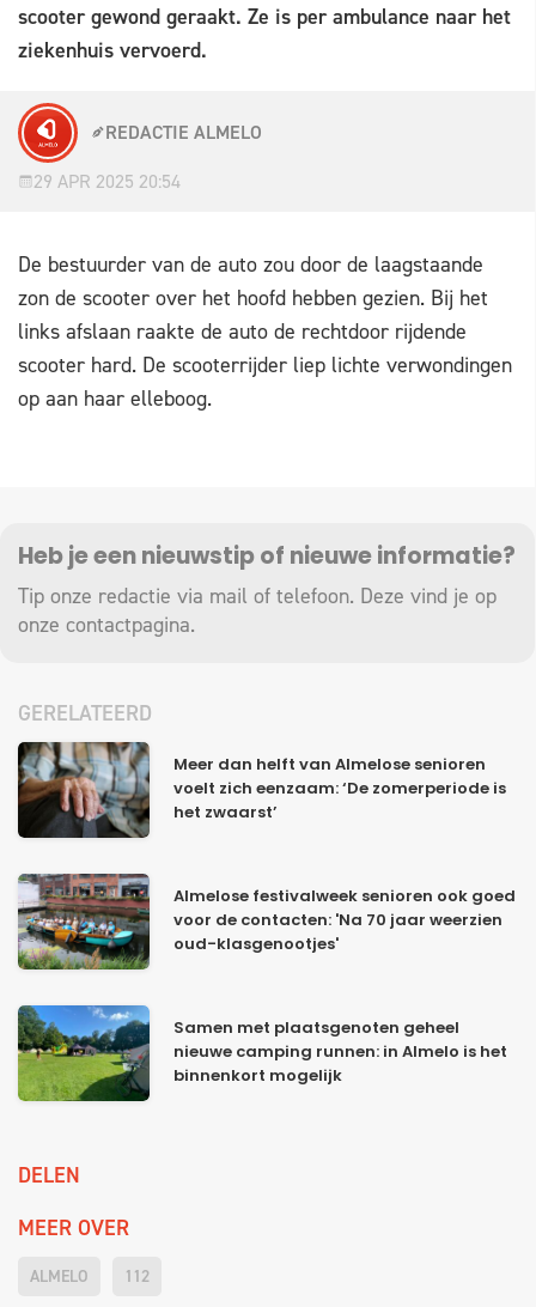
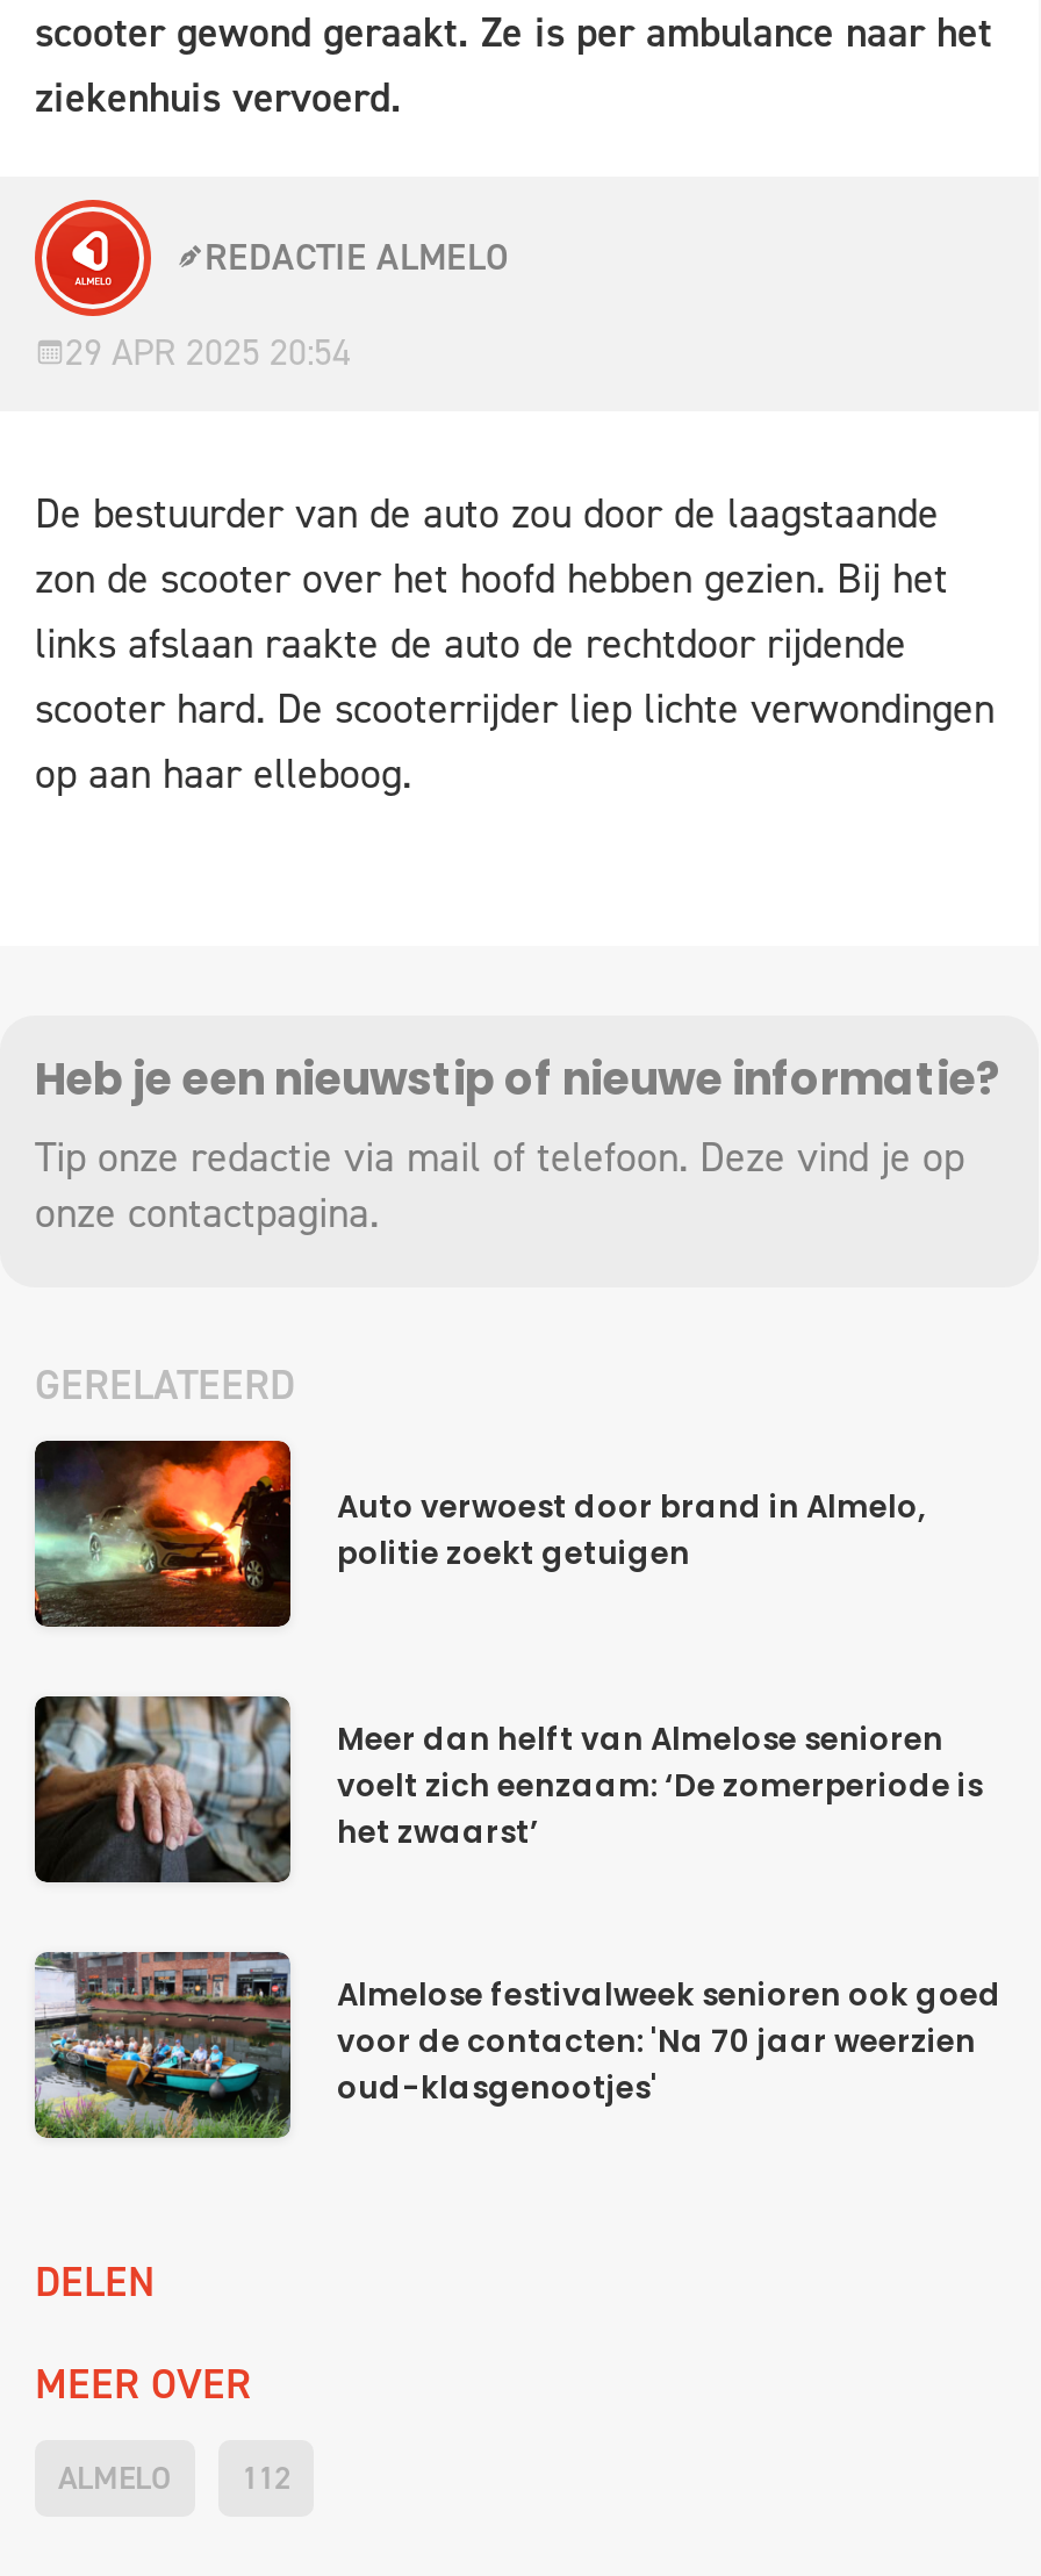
none -> [33,1438,925,1627] [image] | Auto verwoest door brand in Almelo, | politie zoekt getuigen
moved [17,740,516,953] -> [33,1692,1001,2106]: [image] | Meer dan helft van Almelose senioren | voelt zich eenzaam: ‘De zomerperiode is | het zwaarst’ | Almelose festivalweek senioren ook goed | voor de contacten: 'Na 70 jaar weerzien | oud-klasgenootjes'
[17,1004,507,1102] [image] | Samen met plaatsgenoten geheel | nieuwe camping runnen: in Almelo is het | binnenkort mogelijk -> none

